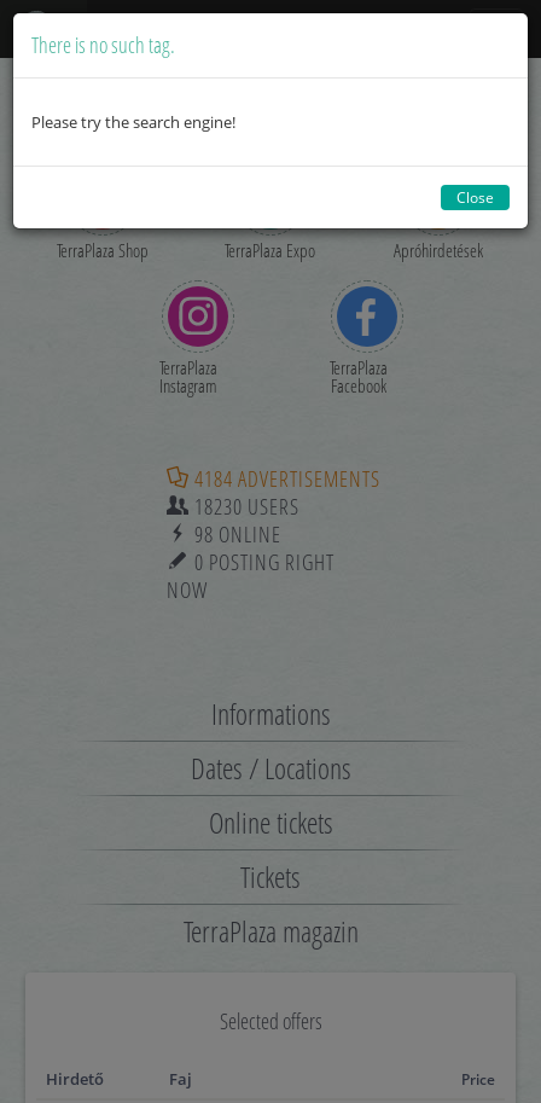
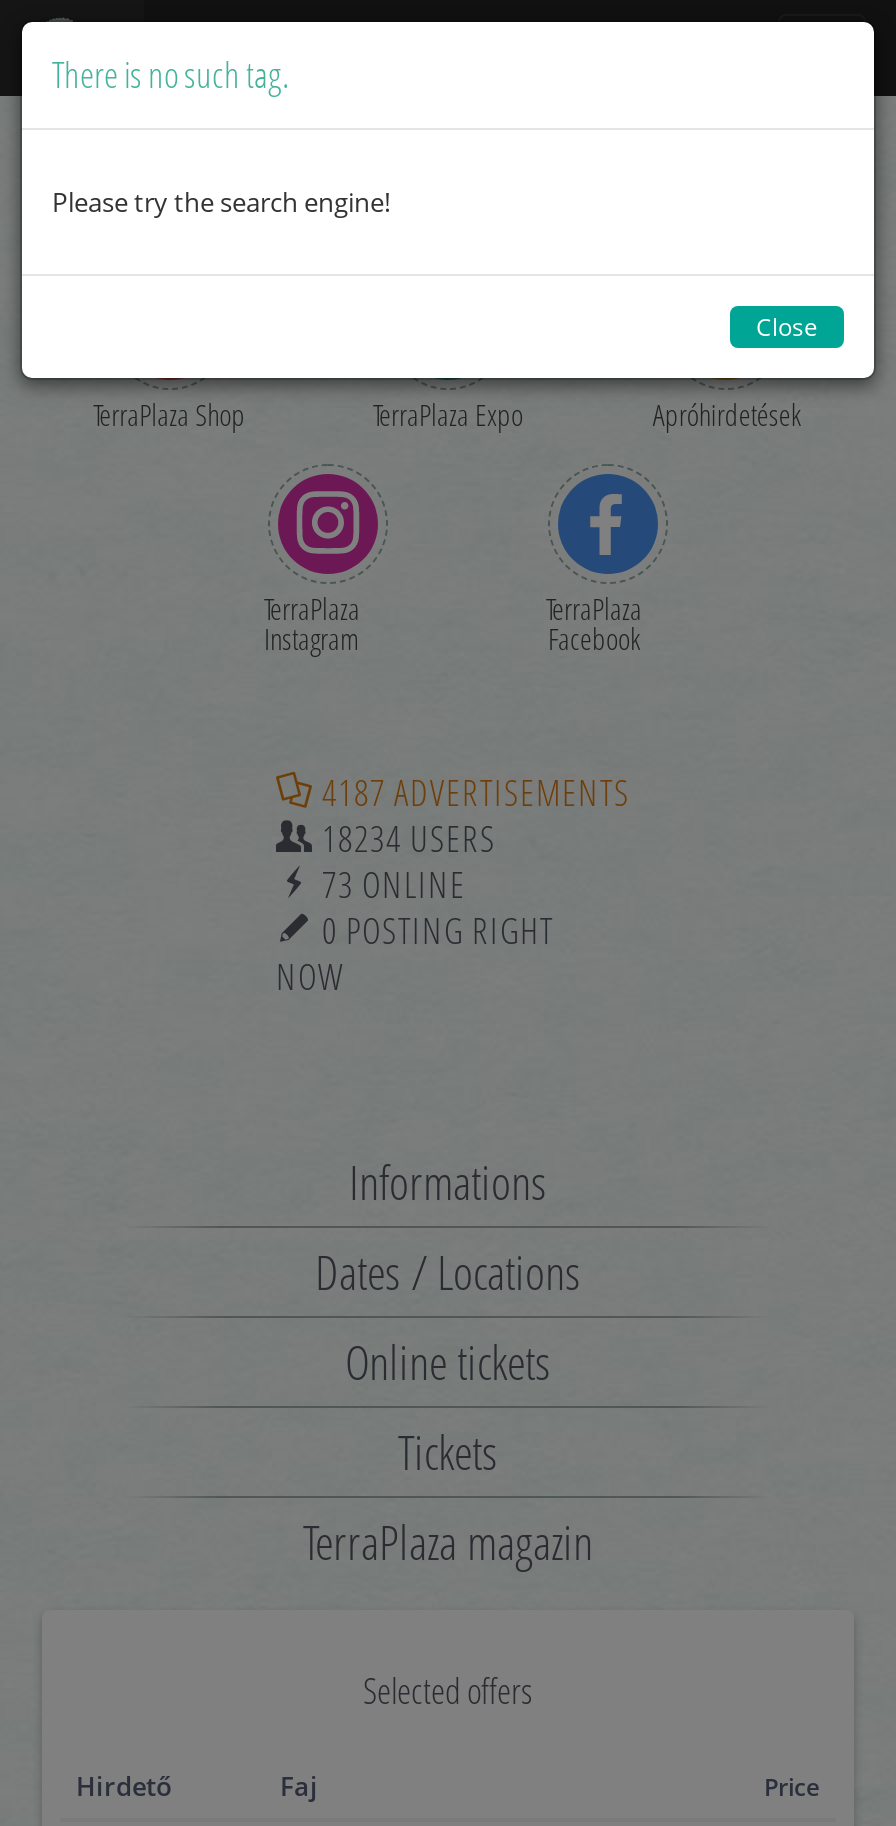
[190,464,380,493] 4184 ADVERTISEMENTS -> [314,768,630,816] 4187 ADVERTISEMENTS
[190,492,299,521] 18230 USERS -> [314,814,496,862] 18234 USERS
[190,519,281,548] 98 ONLINE -> [314,860,466,908] 73 ONLINE

